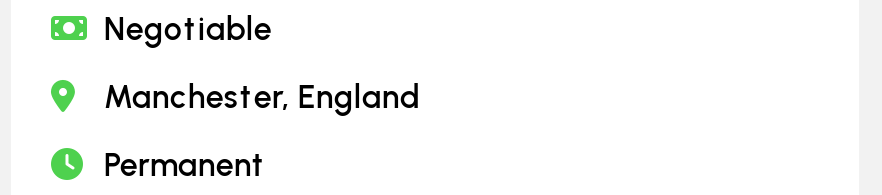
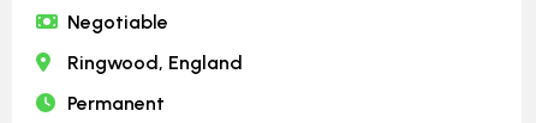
[104,77,422,115] Manchester, England -> [68,51,243,74] Ringwood, England

